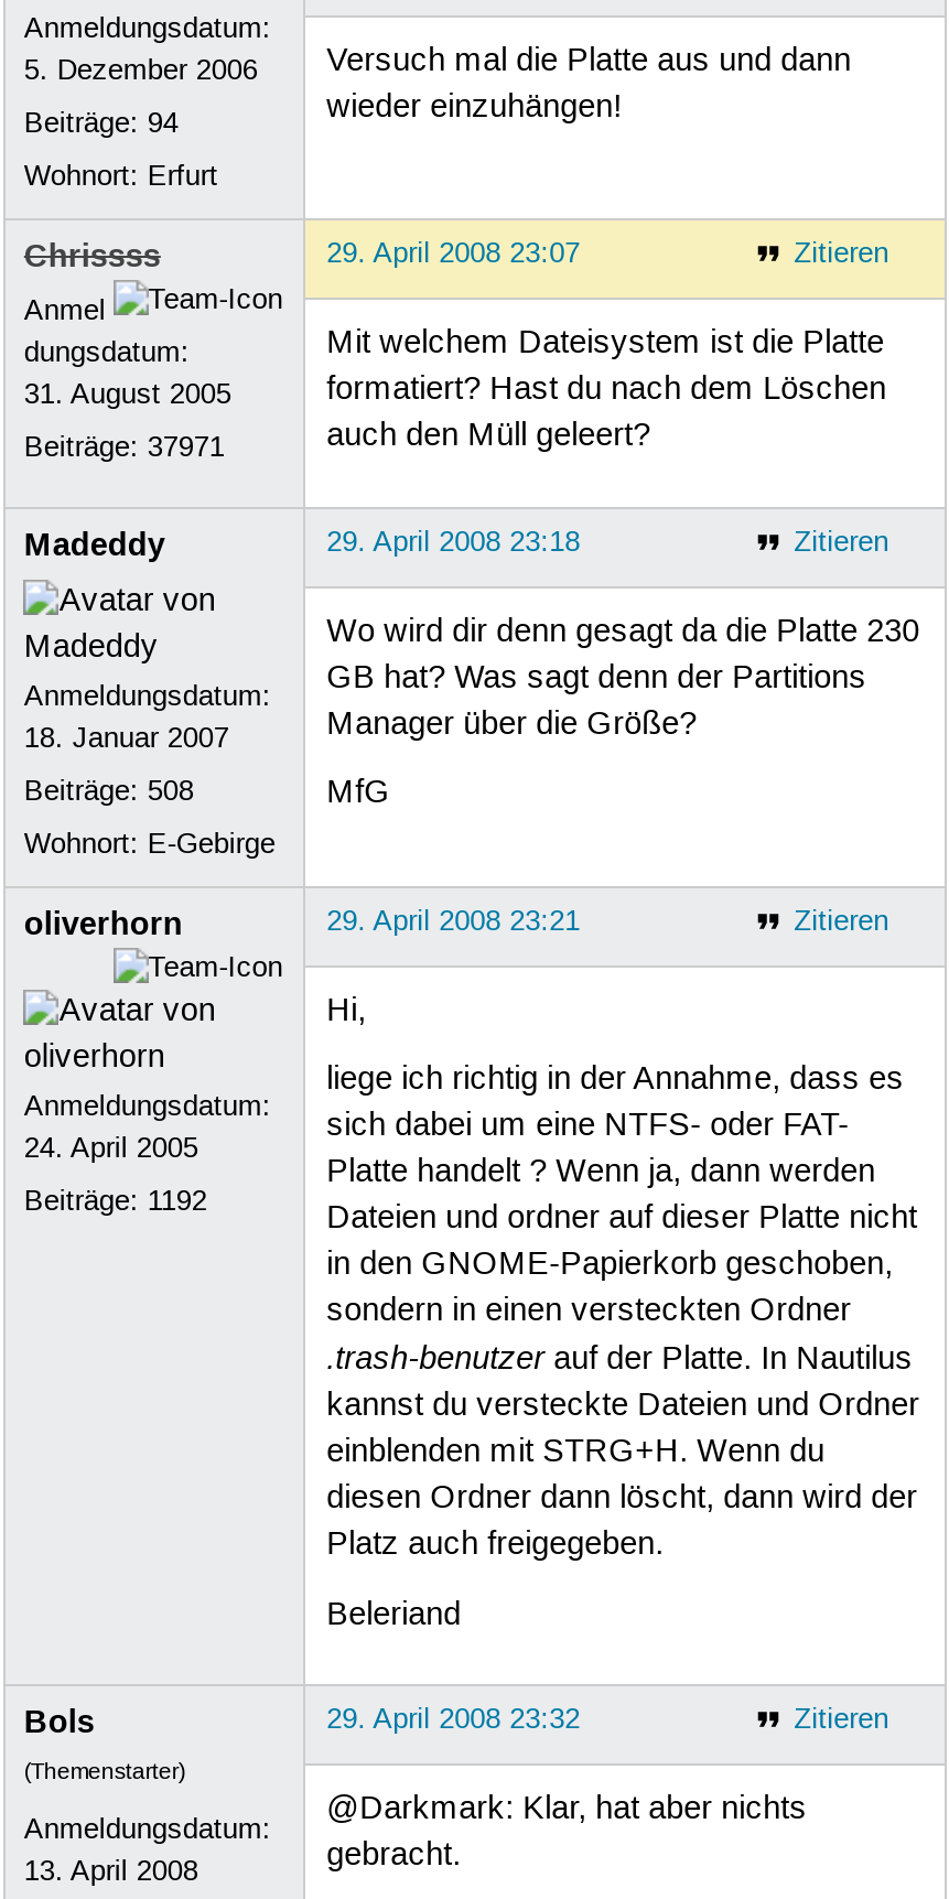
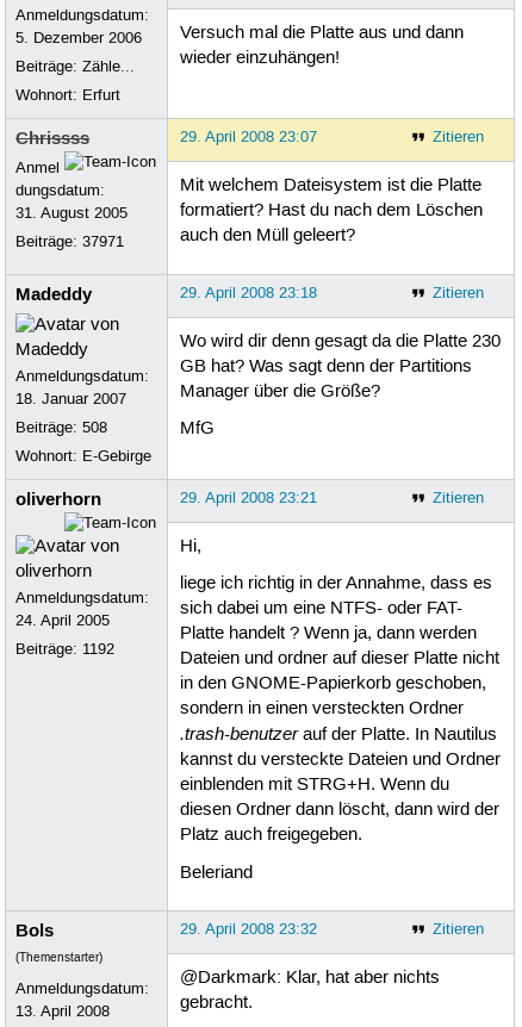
[24,105,178,141] Beiträge: 94 -> [16,57,135,76] Beiträge: Zähle...

